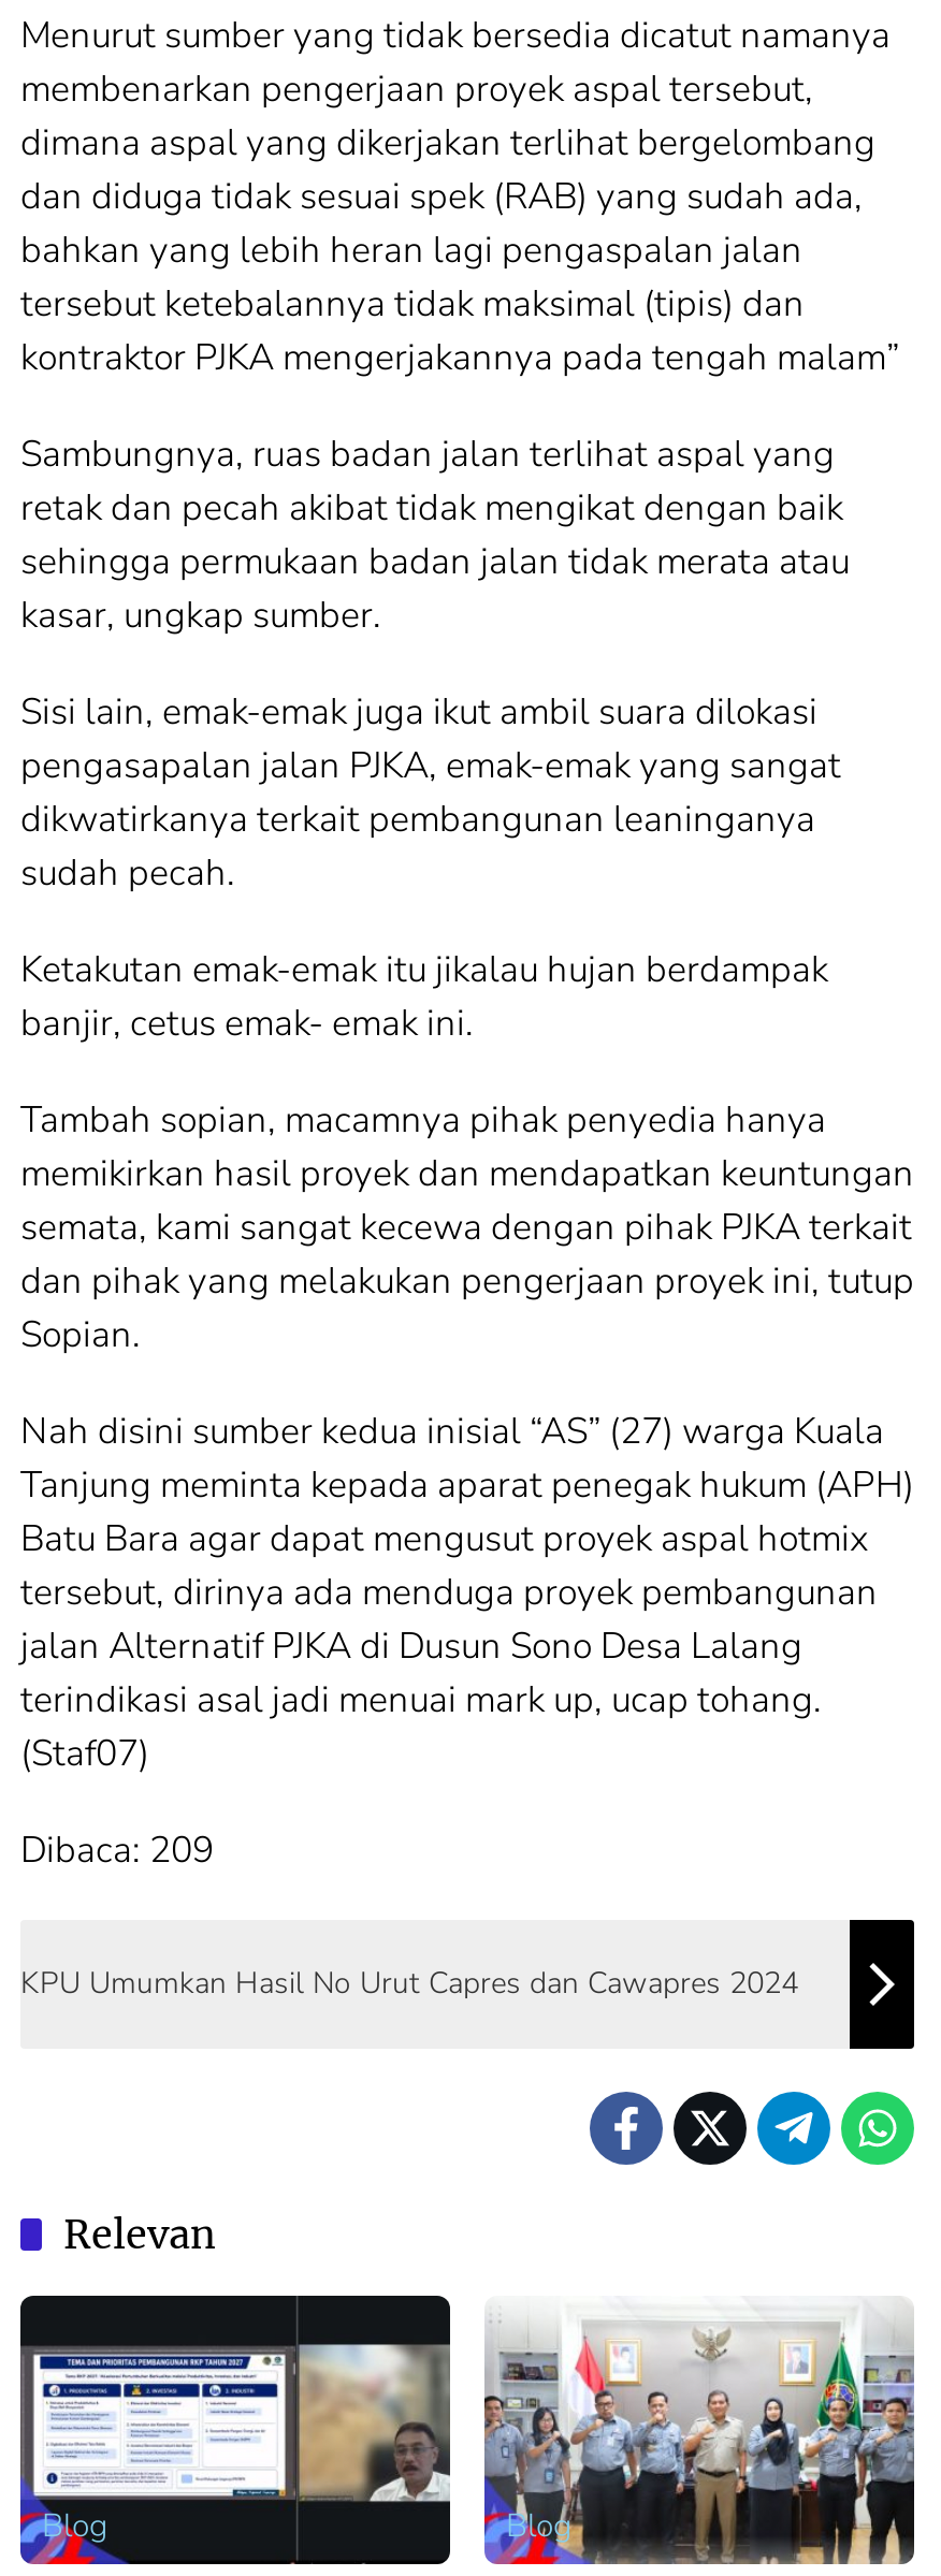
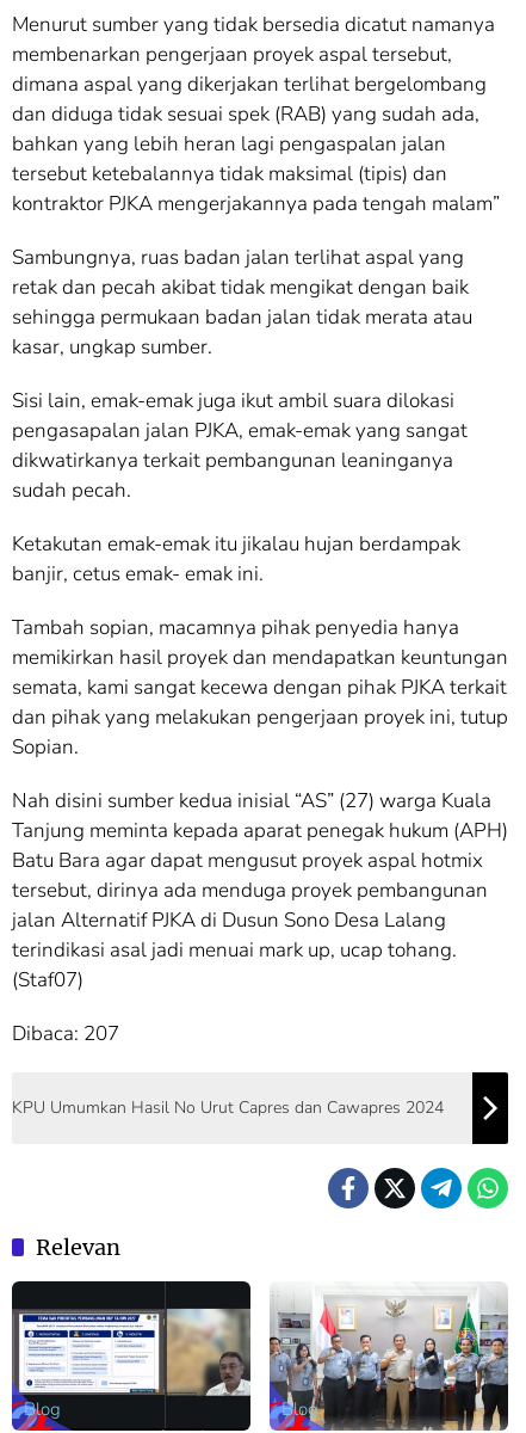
[20,1824,214,1874] Dibaca: 209 -> [12,1019,119,1047] Dibaca: 207

